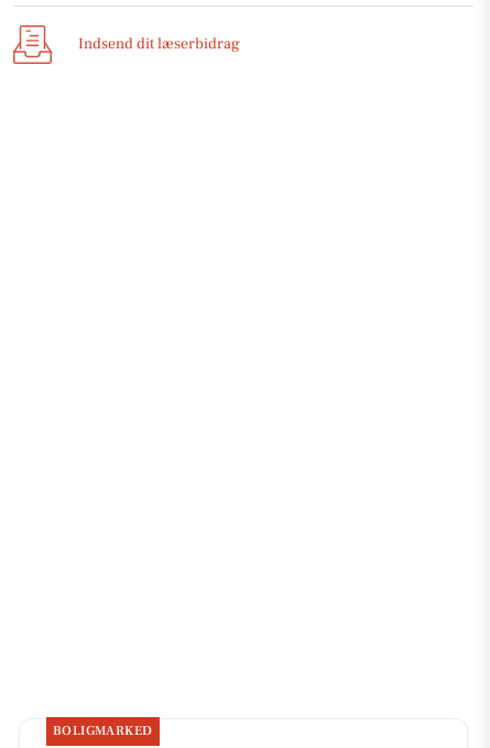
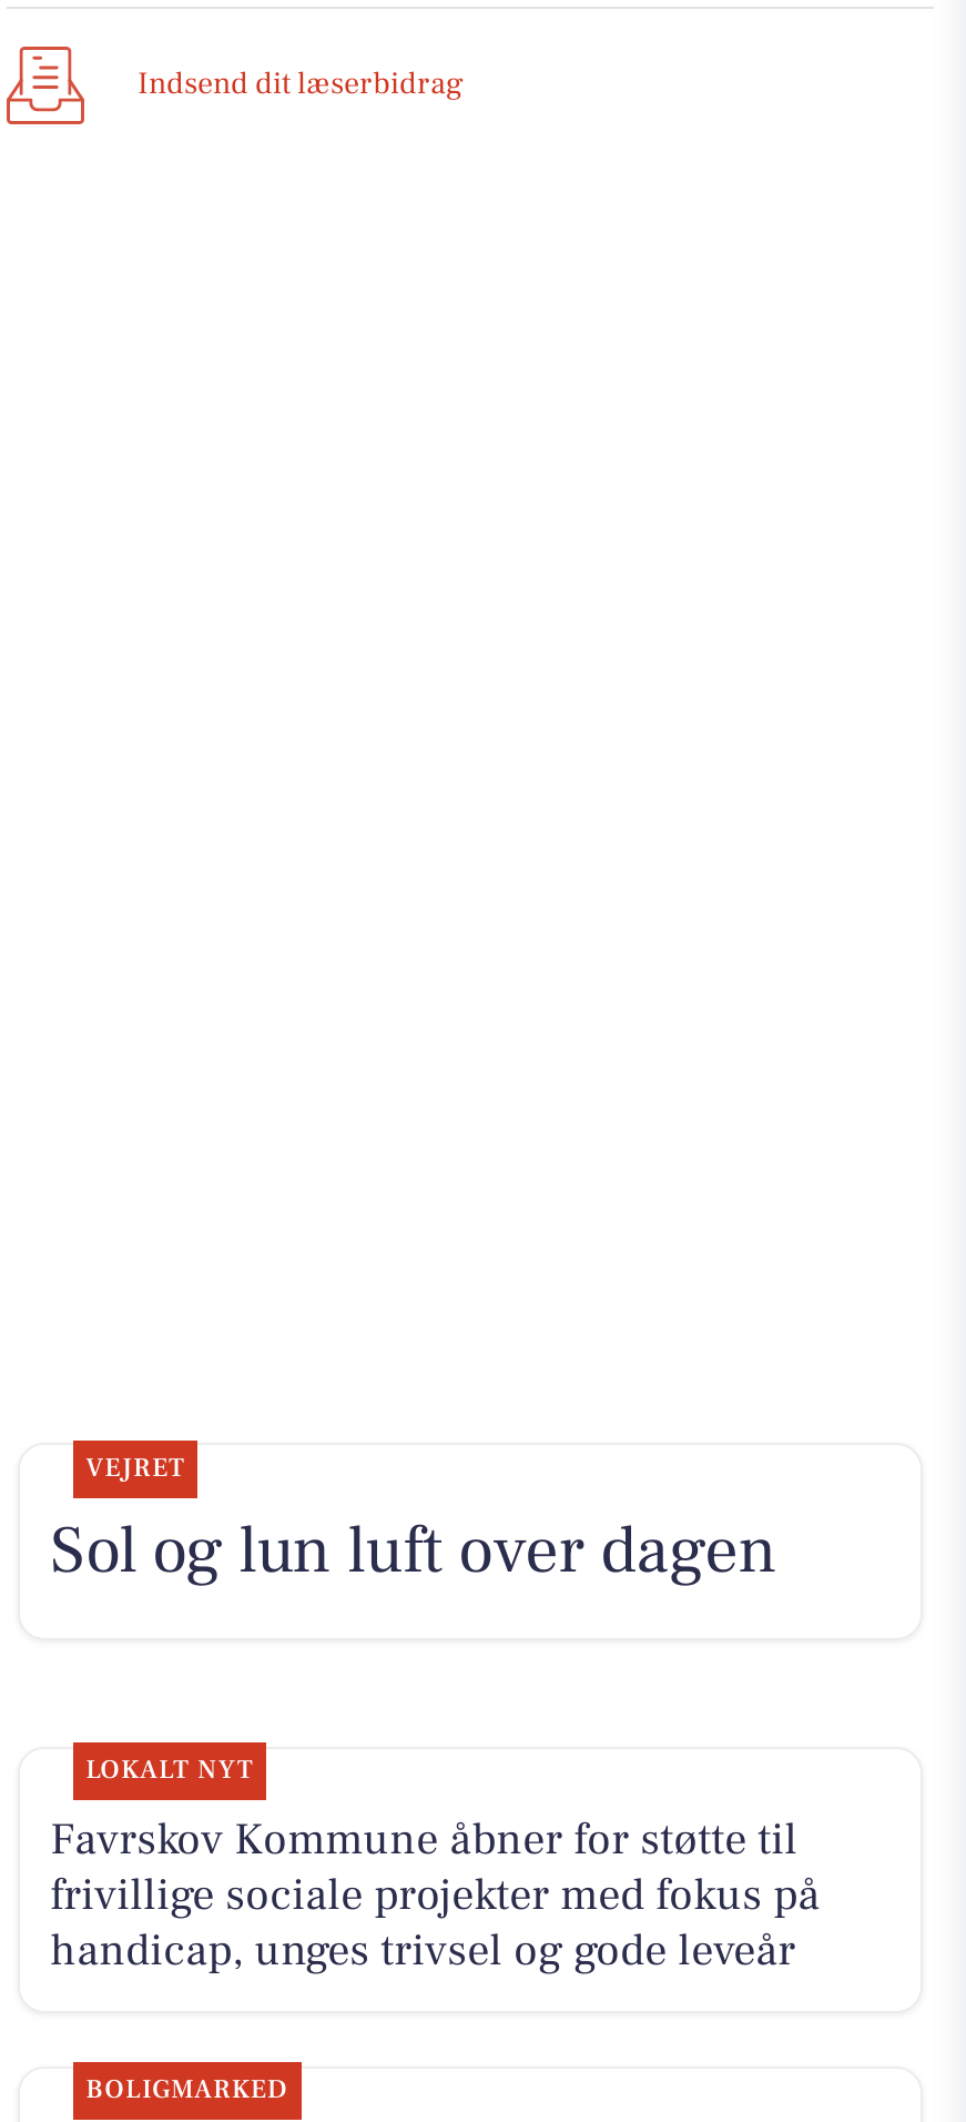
none -> [50,1452,820,1980] VEJRET | Sol og lun luft over dagen | LOKALT NYT | Favrskov Kommune åbner for støtte til | frivillige sociale projekter med fokus på | handicap, unges trivsel og gode leveår

